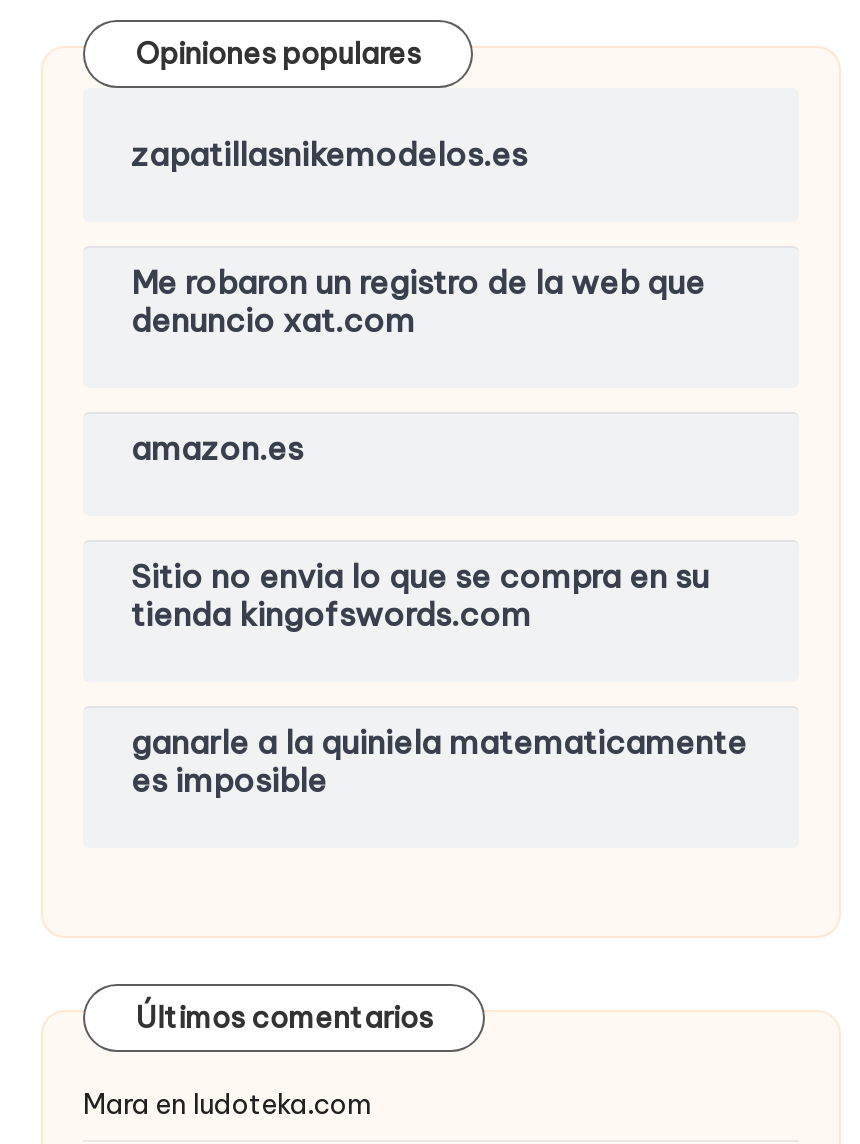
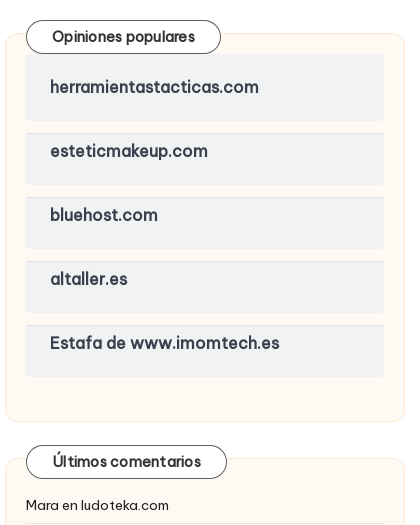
[131,135,527,175] zapatillasnikemodelos.es -> [50,77,259,97] herramientastacticas.com
[131,263,705,341] Me robaron un registro de la web que | denuncio xat.com -> [50,141,208,161] esteticmakeup.com
[131,429,303,469] amazon.es -> [50,205,158,225] bluehost.com
[131,557,709,635] Sitio no envia lo que se compra en su | tienda kingofswords.com -> [50,269,127,289] altaller.es
[131,723,747,801] ganarle a la quiniela matematicamente | es imposible -> [50,333,279,353] Estafa de www.imomtech.es

